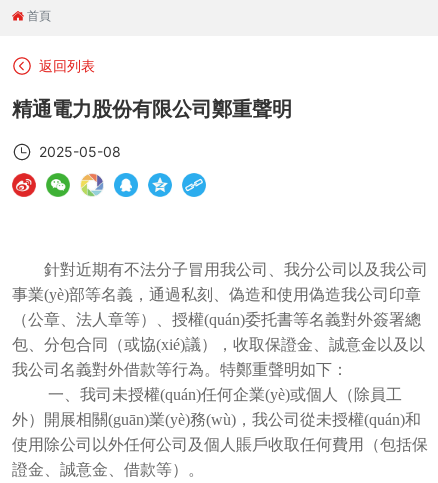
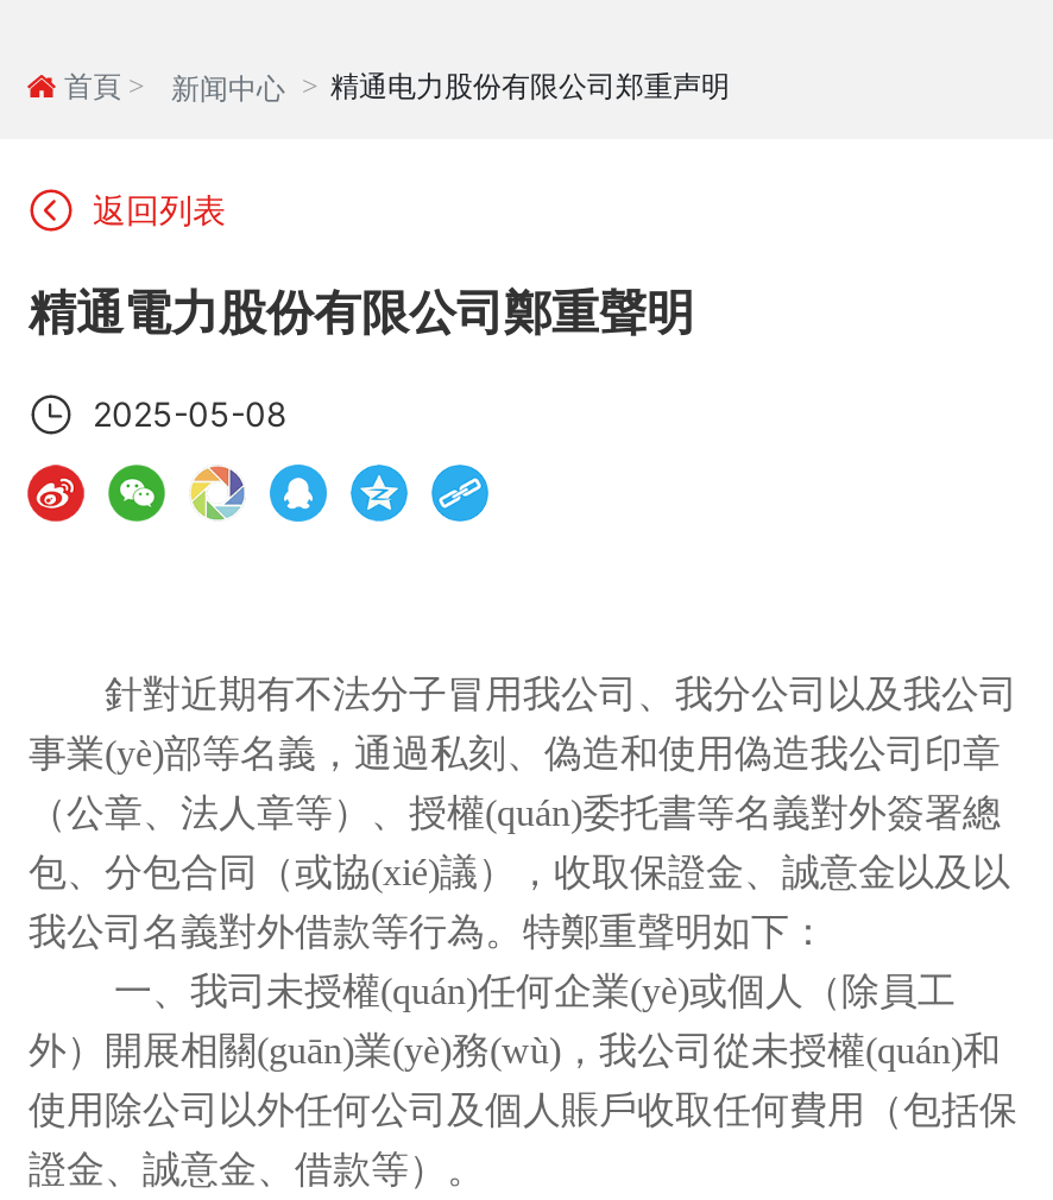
none -> [171,70,729,106] 新闻中心 | 精通电力股份有限公司郑重声明

